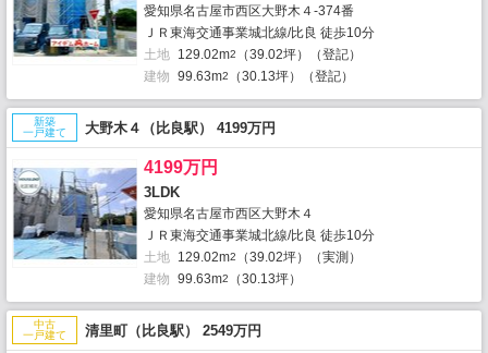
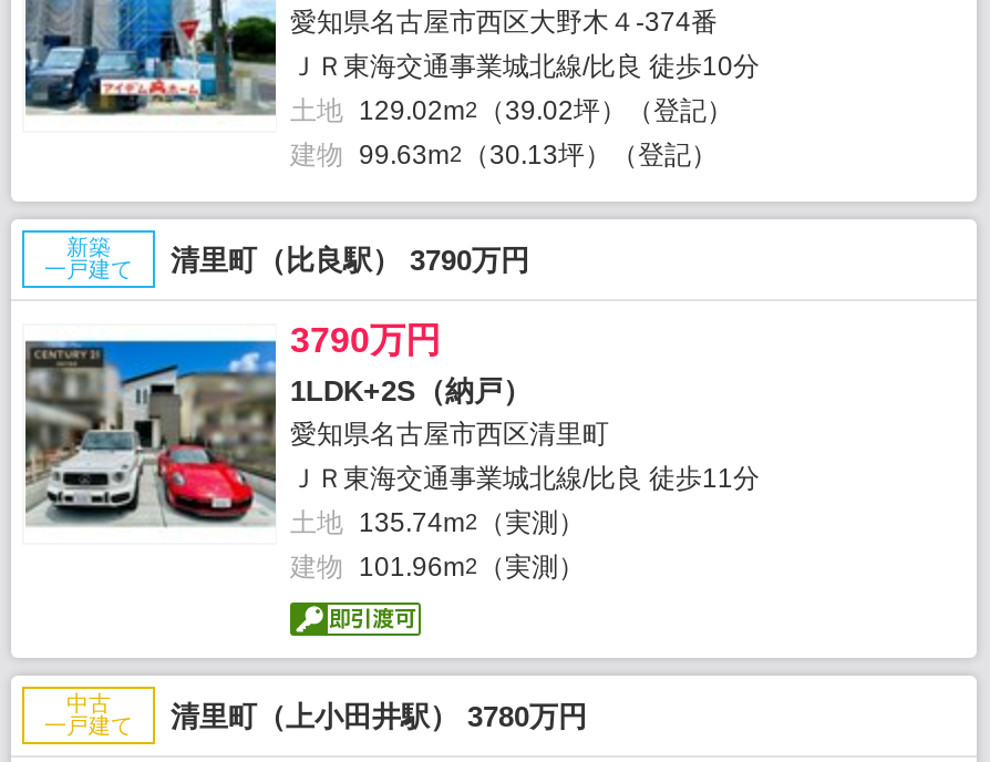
[85,120,276,136] 大野木４（比良駅） 4199万円 -> [171,244,529,277] 清里町（比良駅） 3790万円
[13,158,375,287] [image] | 4199万円 | 3LDK | 愛知県名古屋市西区大野木４ | ＪＲ東海交通事業城北線/比良 徒歩10分 | 土地 129.02m2（39.02坪）（実測） | 建物 99.63m2（30.13坪） -> [24,321,760,583] [image] | 3790万円 | 1LDK+2S（納戸） | 愛知県名古屋市西区清里町 | ＪＲ東海交通事業城北線/比良 徒歩11分 | 土地 135.74m2（実測） | 建物 101.96m2（実測）
[85,322,261,339] 清里町（比良駅） 2549万円 -> [171,700,587,733] 清里町（上小田井駅） 3780万円

